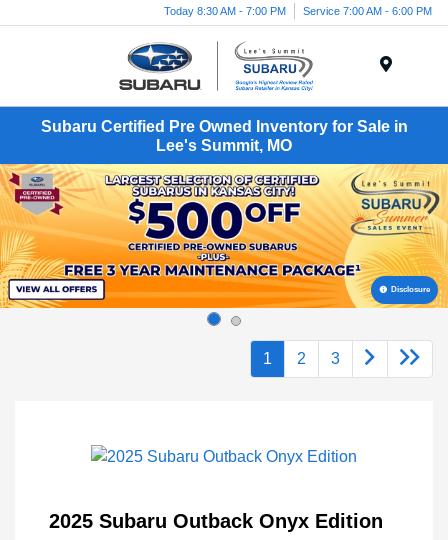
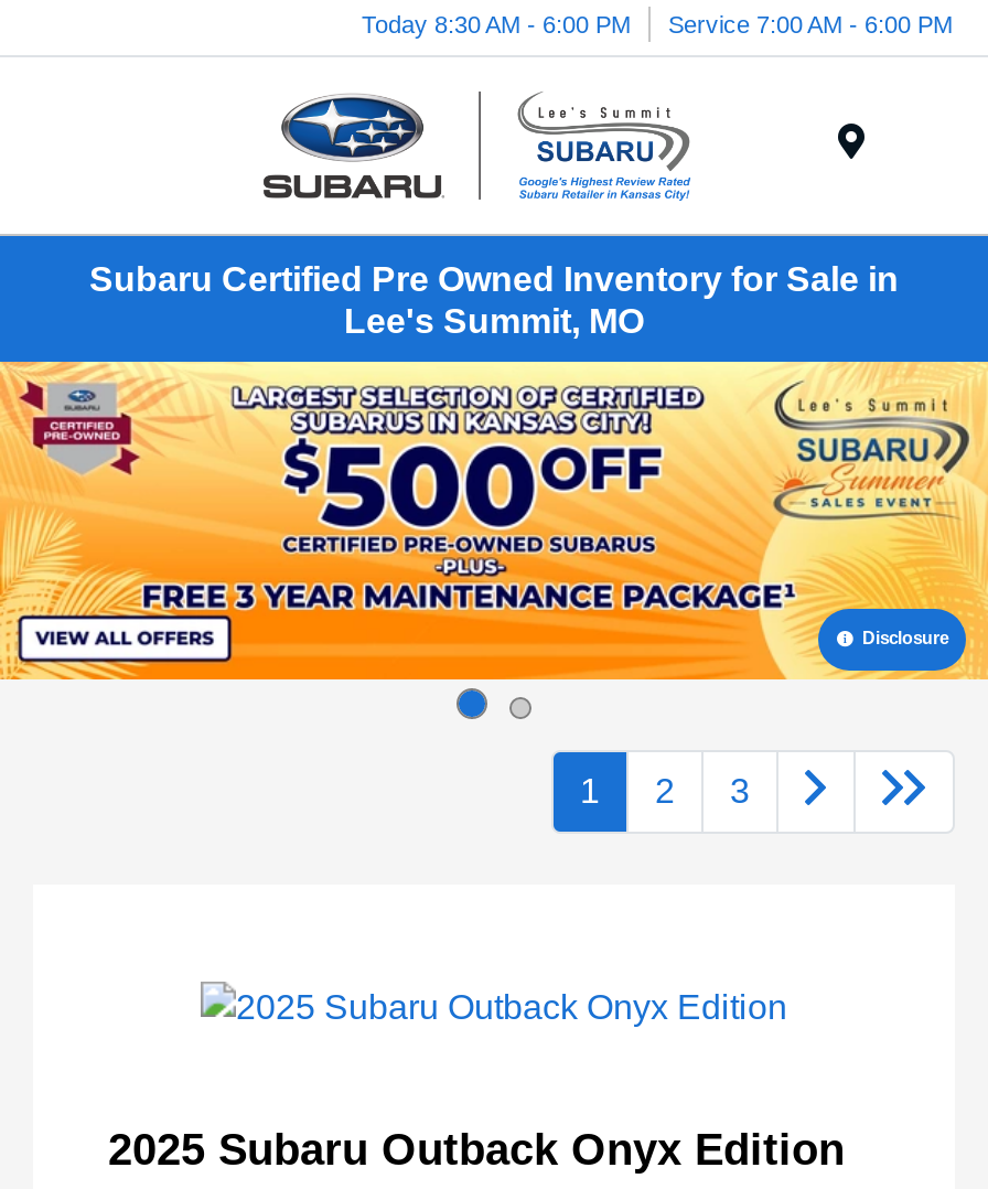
[164,4,432,16] Today 8:30 AM - 7:00 PM Service 7:00 AM - 6:00 PM -> [362,10,953,36] Today 8:30 AM - 6:00 PM Service 7:00 AM - 6:00 PM

